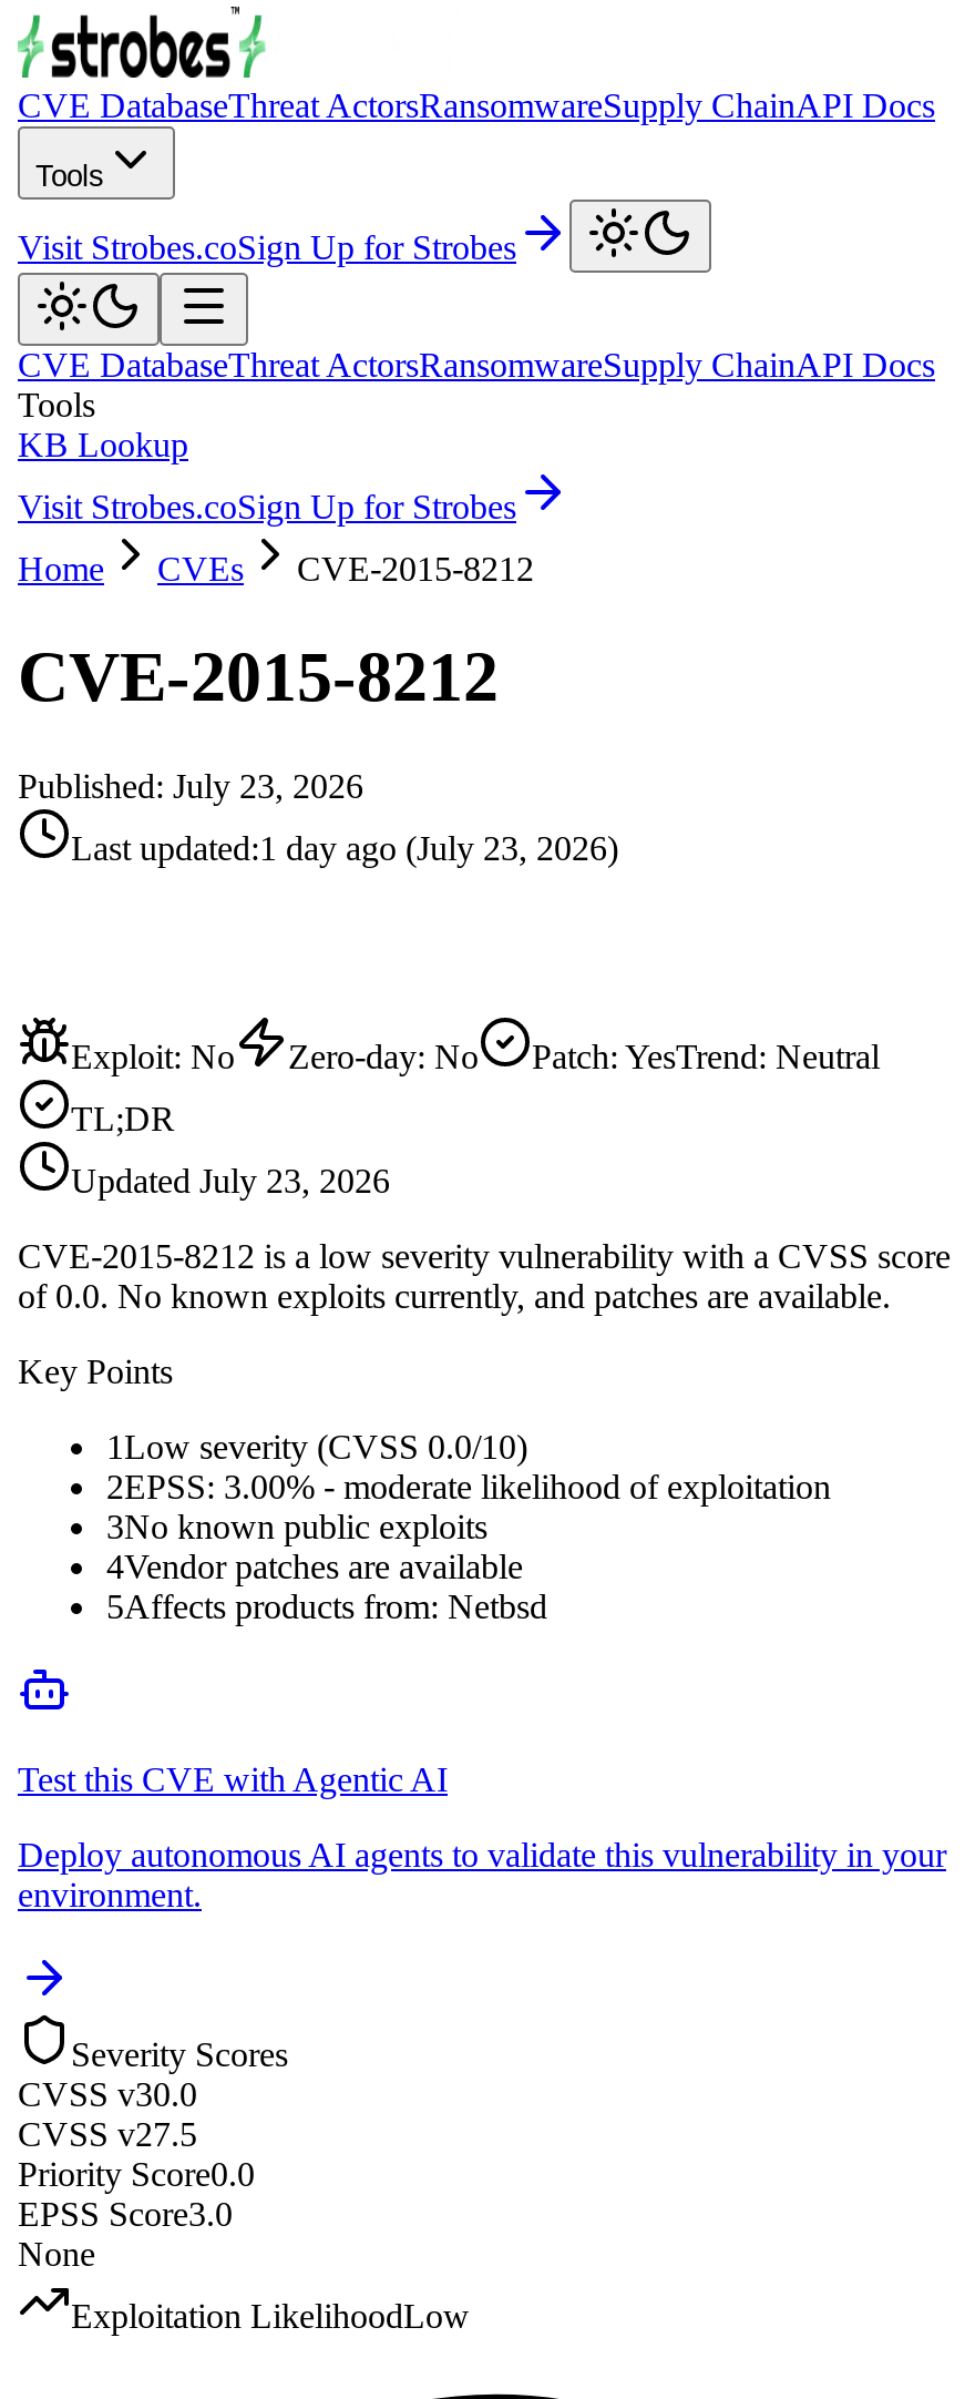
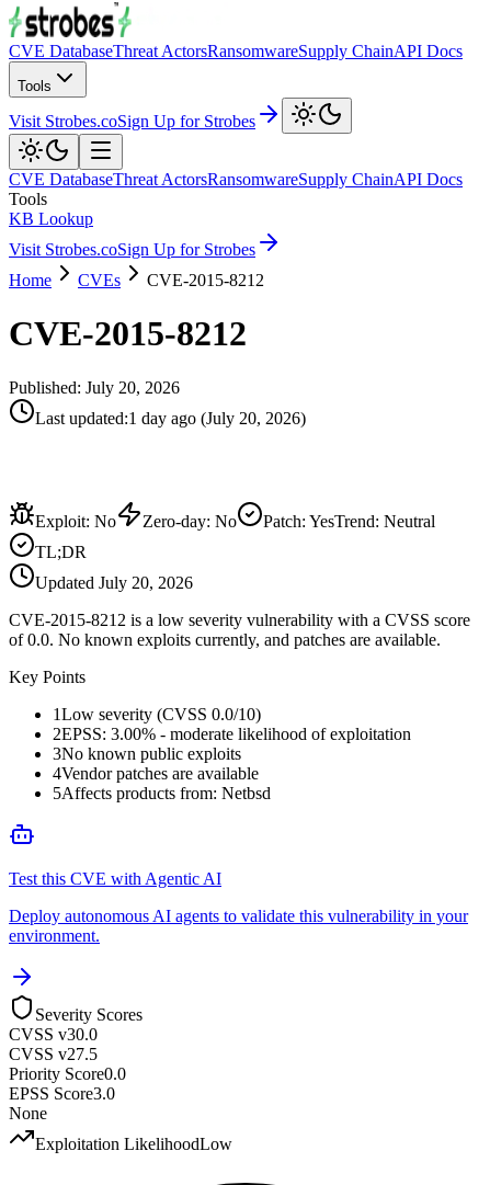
[18,767,363,805] Published: July 23, 2026 -> [9,378,180,397] Published: July 20, 2026
[71,829,618,867] Last updated:1 day ago (July 23, 2026) -> [35,409,306,427] Last updated:1 day ago (July 20, 2026)
[71,1162,390,1199] Updated July 23, 2026 -> [35,573,193,592] Updated July 20, 2026

